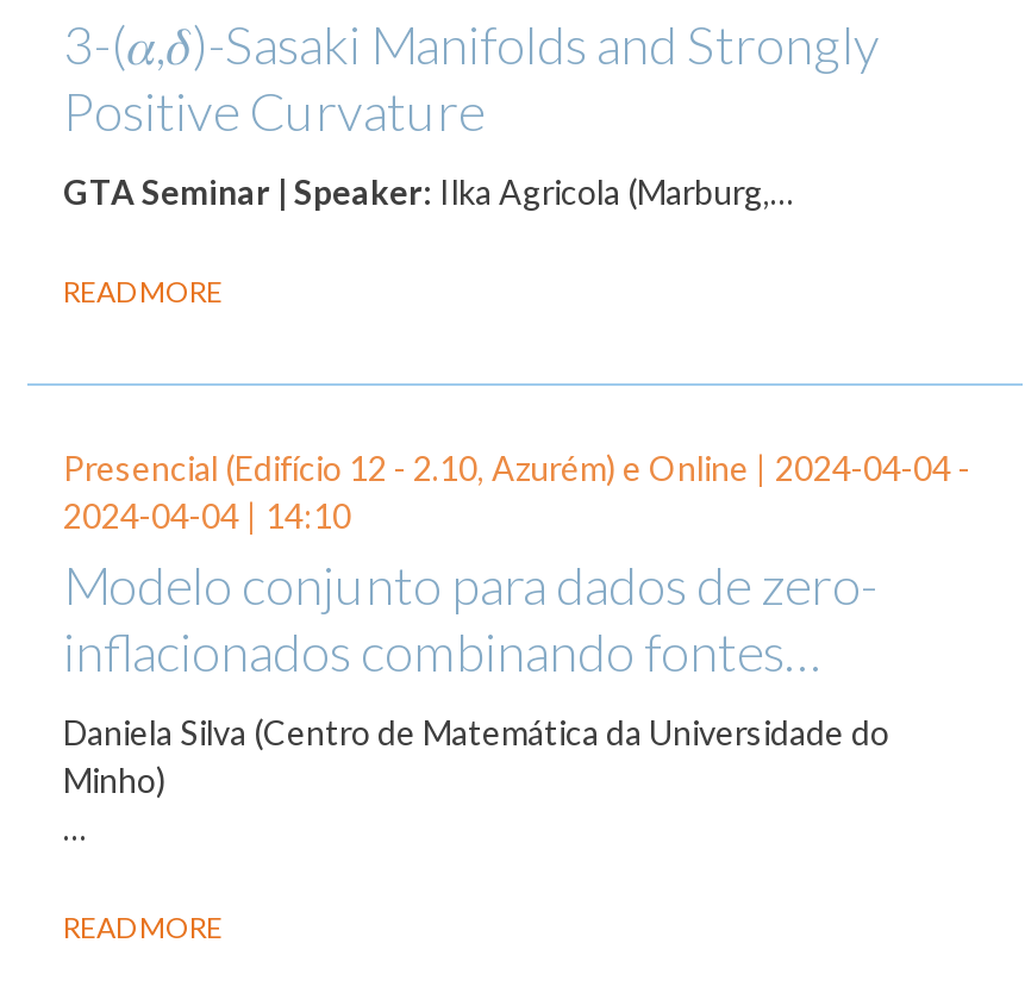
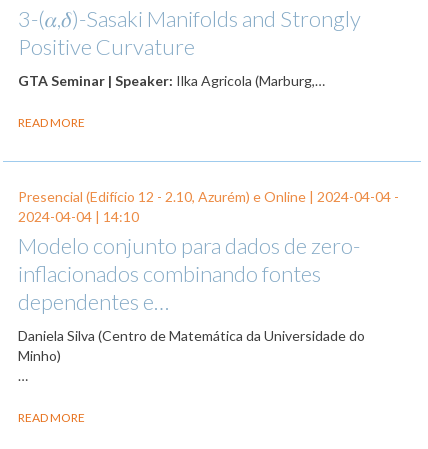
[63,619,820,683] inflacionados combinando fontes… -> [18,260,321,315] inflacionados combinando fontes | dependentes e…

